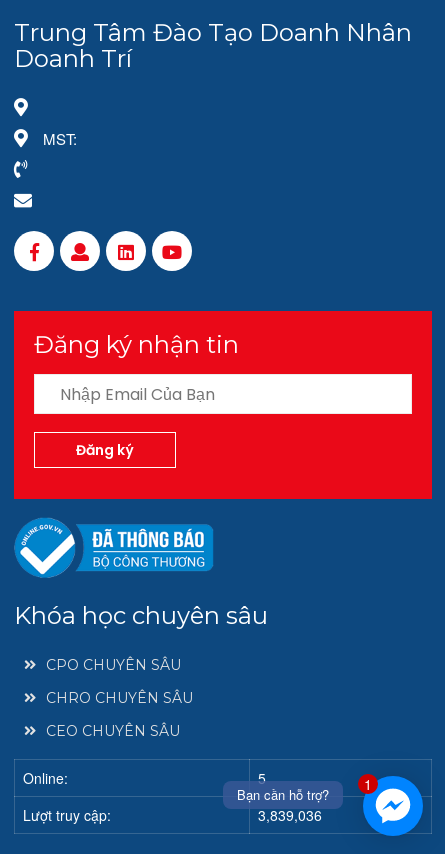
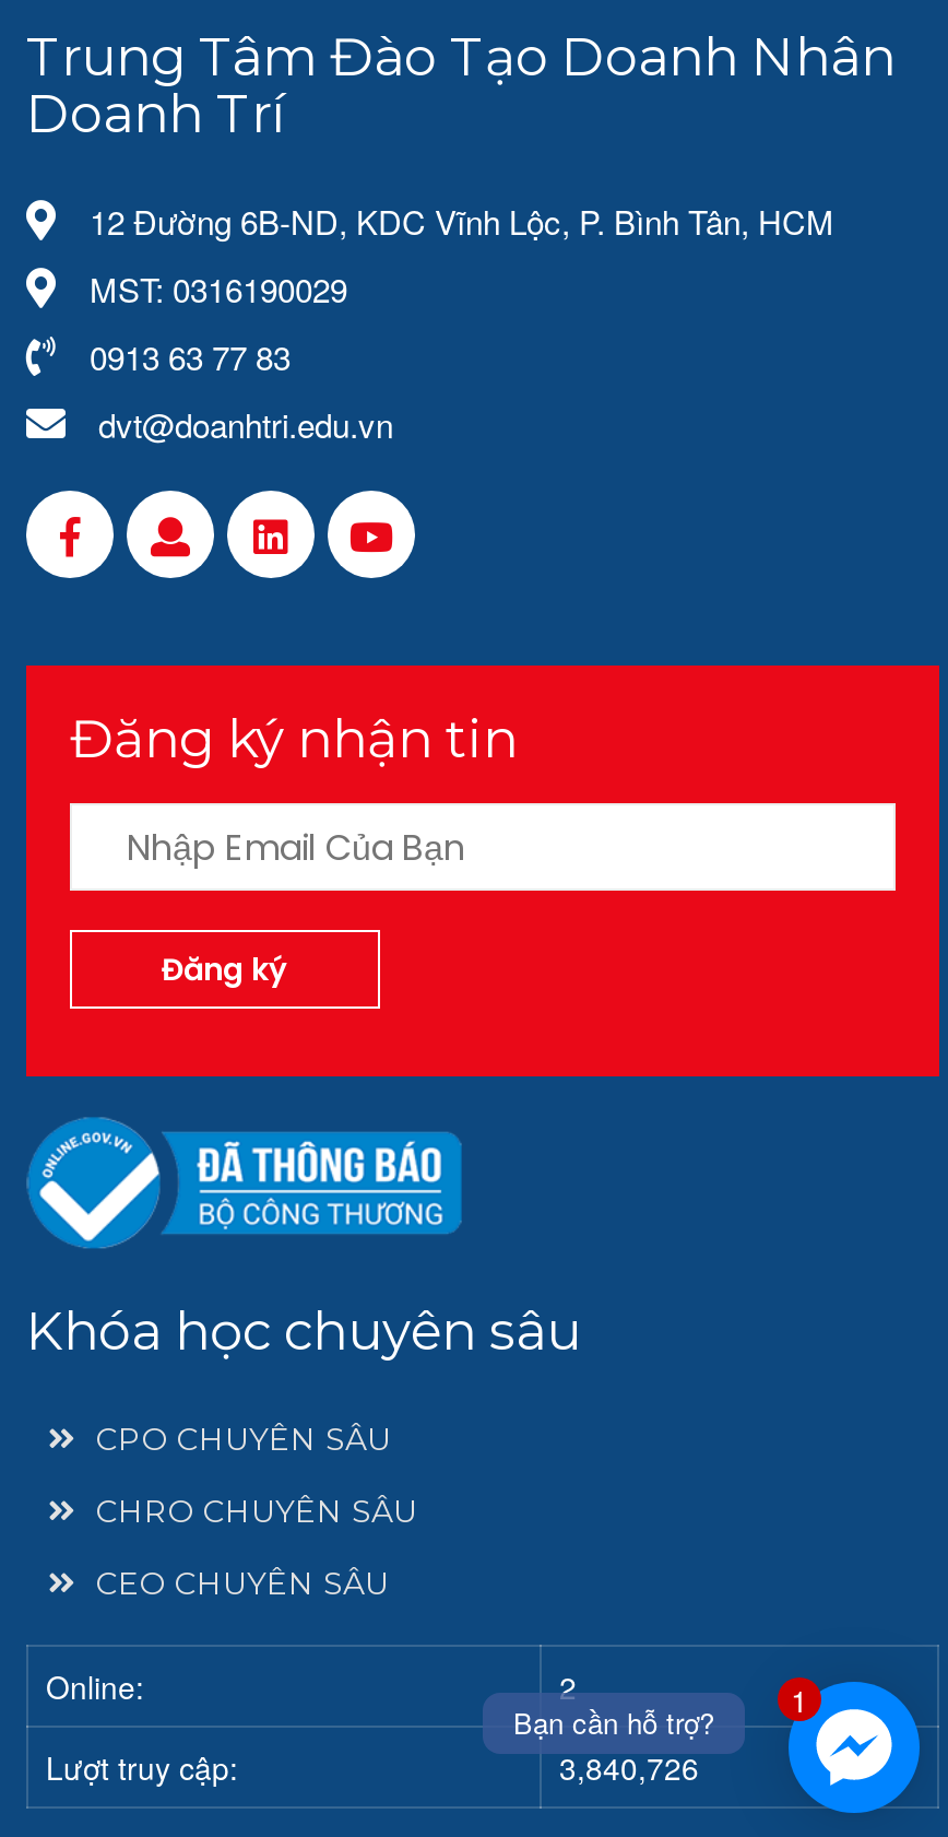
[43,128,77,149] MST: -> [90,198,834,447] 12 Đường 6B-ND, KDC Vĩnh Lộc, P. Bình Tân, HCM | MST: 0316190029 | 0913 63 77 83 | dvt@doanhtri.edu.vn
[258,768,266,788] 5 -> [559,1665,577,1708] 2
[258,805,322,825] 3,839,036 -> [559,1746,699,1789] 3,840,726

